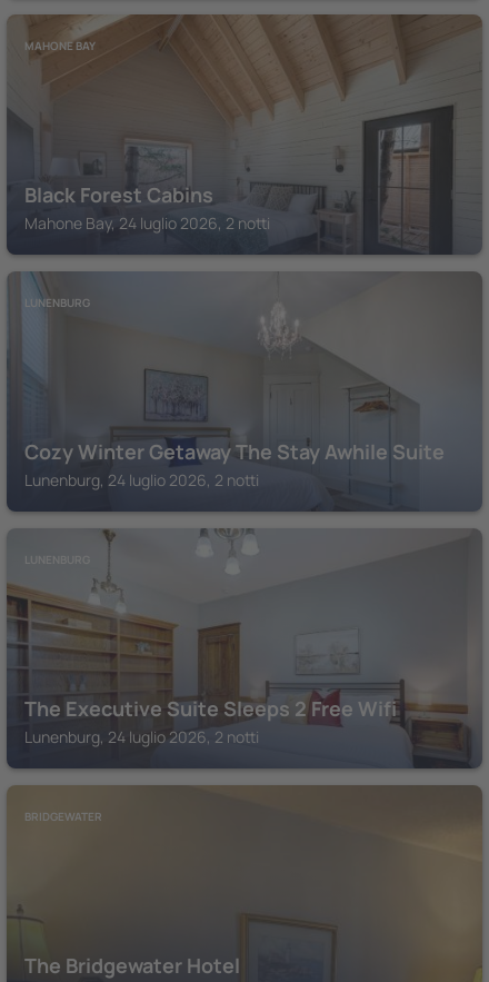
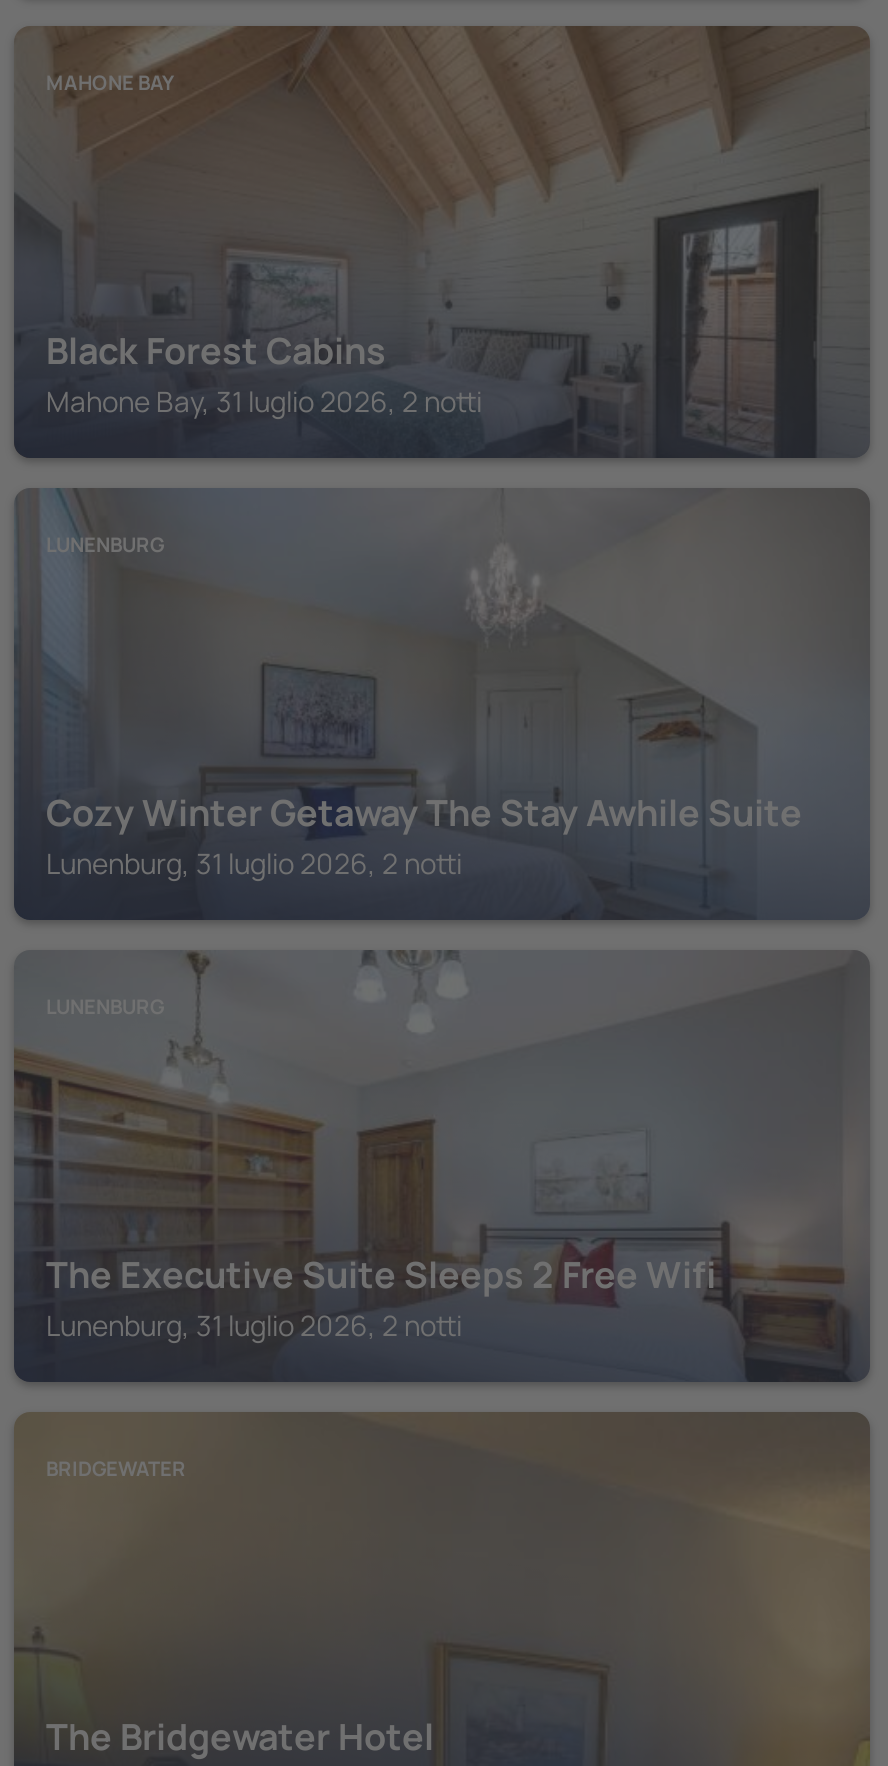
[24,212,270,234] Mahone Bay, 24 luglio 2026, 2 notti -> [46,382,482,420] Mahone Bay, 31 luglio 2026, 2 notti
[24,469,259,490] Lunenburg, 24 luglio 2026, 2 notti -> [46,844,462,882] Lunenburg, 31 luglio 2026, 2 notti
[24,726,259,747] Lunenburg, 24 luglio 2026, 2 notti -> [46,1306,462,1344] Lunenburg, 31 luglio 2026, 2 notti

